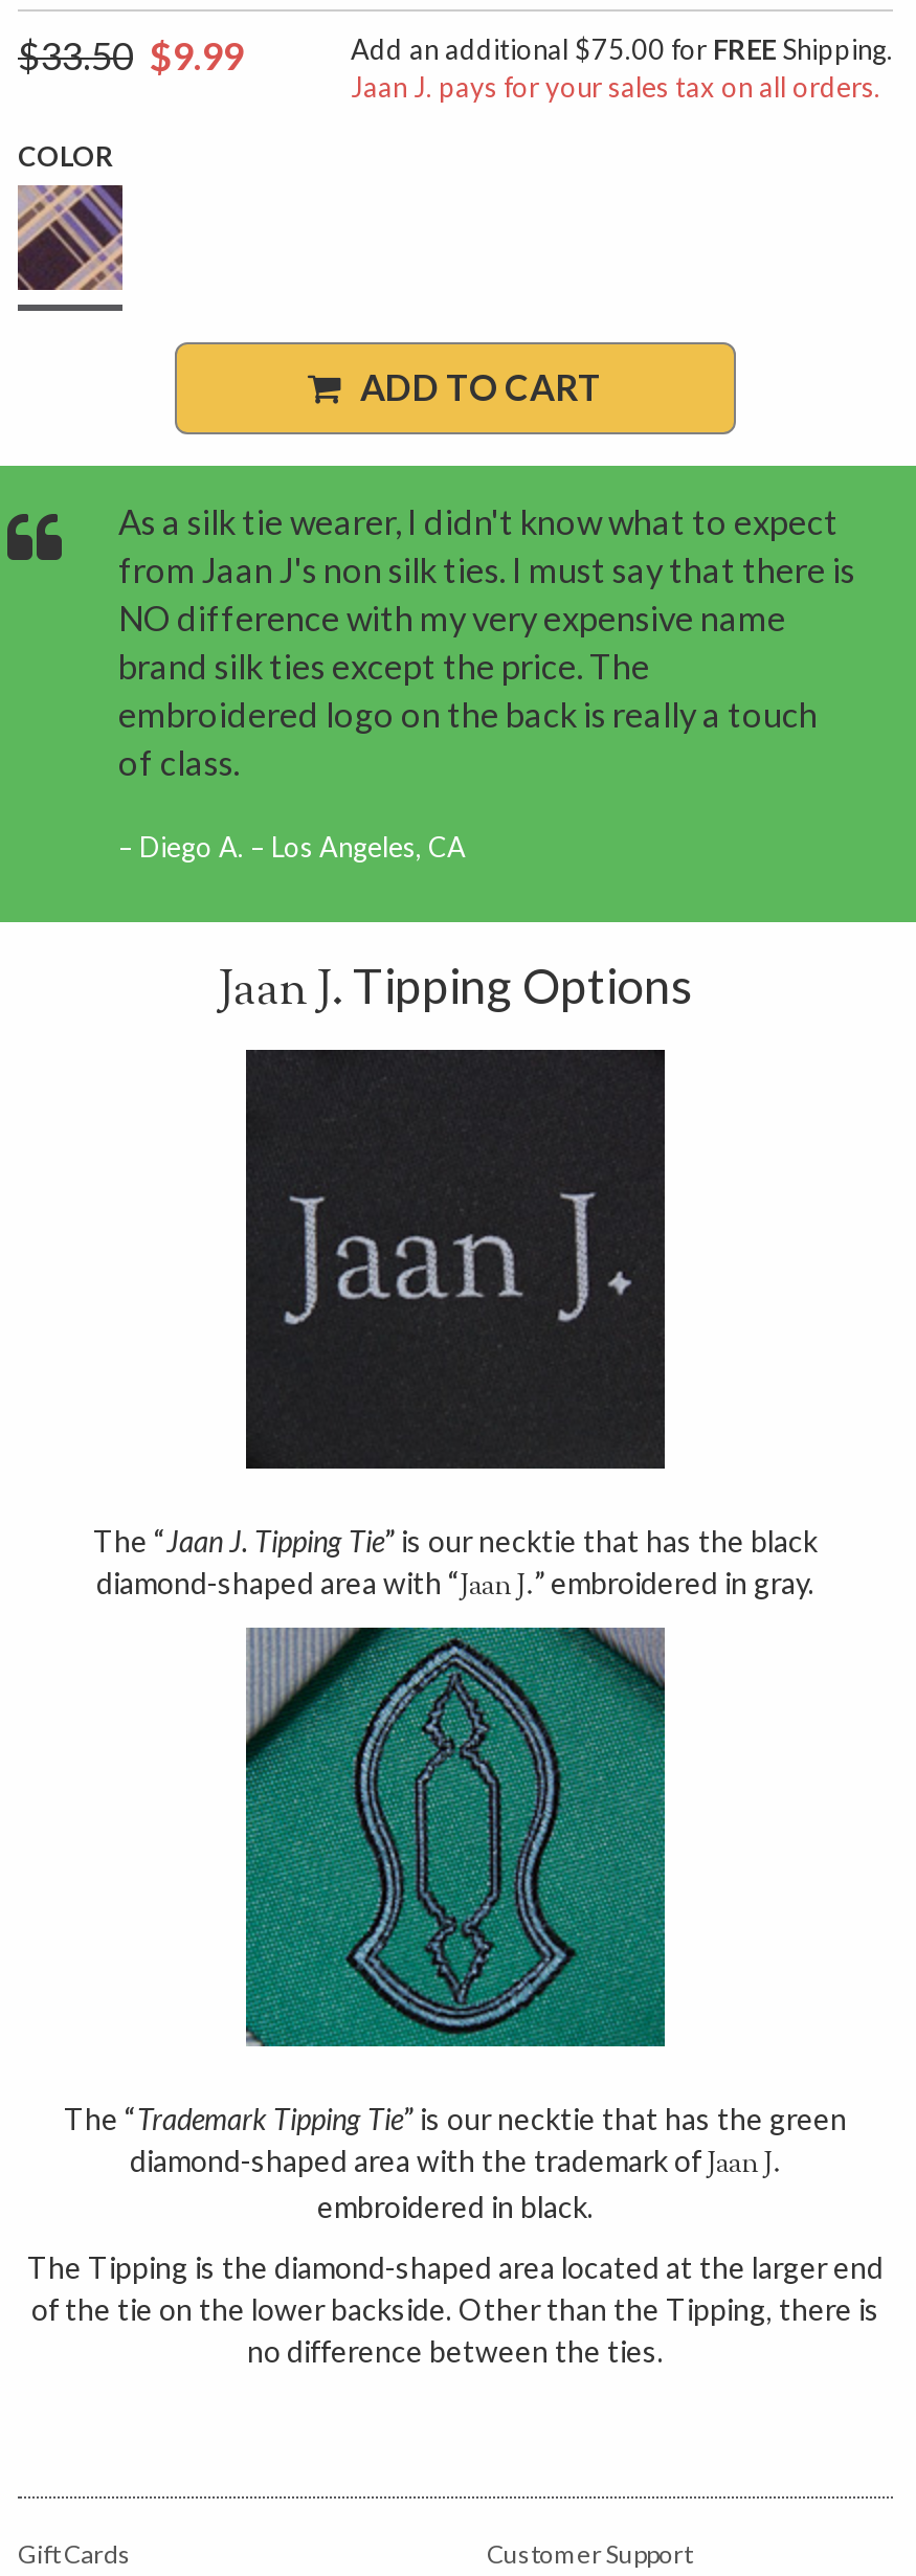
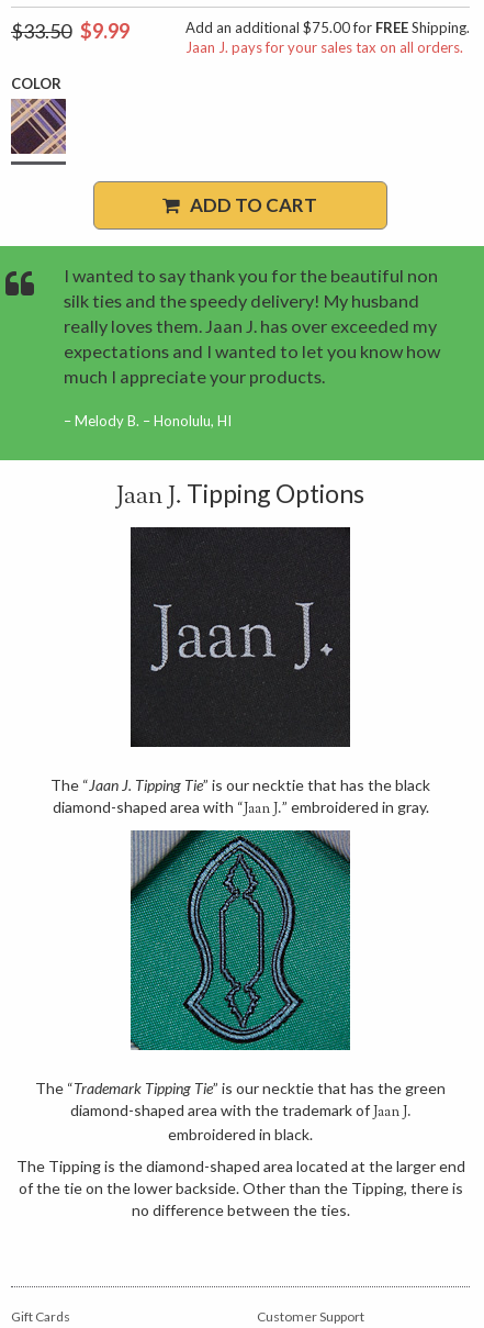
[118,501,855,782] As a silk tie wearer, I didn't know what to expect | from Jaan J's non silk ties. I must say that there is | NO difference with my very expensive name | brand silk ties except the price. The | embroidered logo on the back is really a touch | of class. -> [64,265,440,387] I wanted to say thank you for the beautiful non | silk ties and the speedy delivery! My husband | really loves them. Jaan J. has over exceeded my | expectations and I wanted to let you know how | much I appreciate your products.
[139,830,466,864] Diego A. – Los Angeles, CA -> [75,412,232,429] Melody B. – Honolulu, HI

